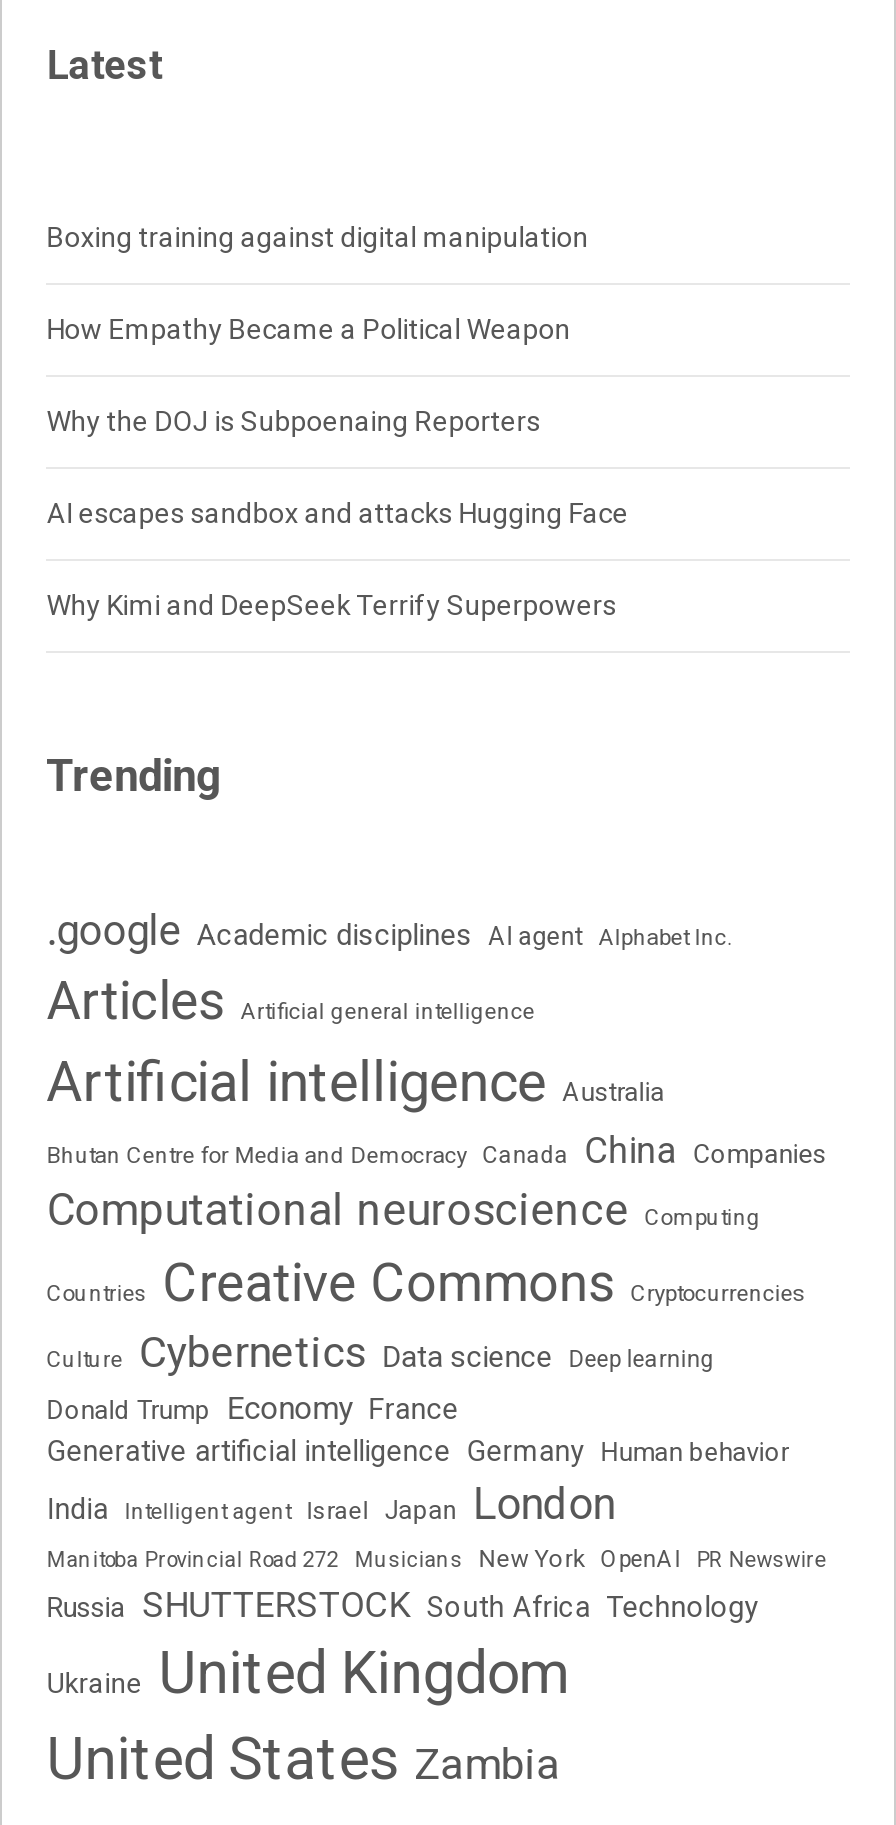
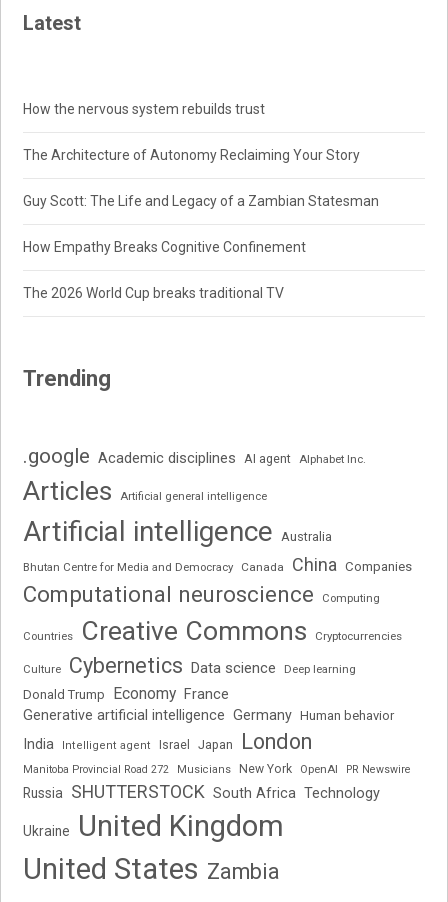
[47,220,589,252] Boxing training against digital manipulation -> [23,101,265,117] How the nervous system rebuilds trust
[47,312,571,344] How Empathy Became a Political Weapon -> [23,147,360,163] The Architecture of Autonomy Reclaiming Your Story
[47,404,541,436] Why the DOJ is Subpoenaing Reporters -> [23,193,379,209] Guy Scott: The Life and Legacy of a Zambian Statesman
[47,496,629,528] AI escapes sandbox and attacks Hugging Face -> [23,239,306,255] How Empathy Breaks Cognitive Confinement
[47,588,617,620] Why Kimi and DeepSeek Terrify Superpowers -> [23,285,284,301] The 2026 World Cup breaks traditional TV

